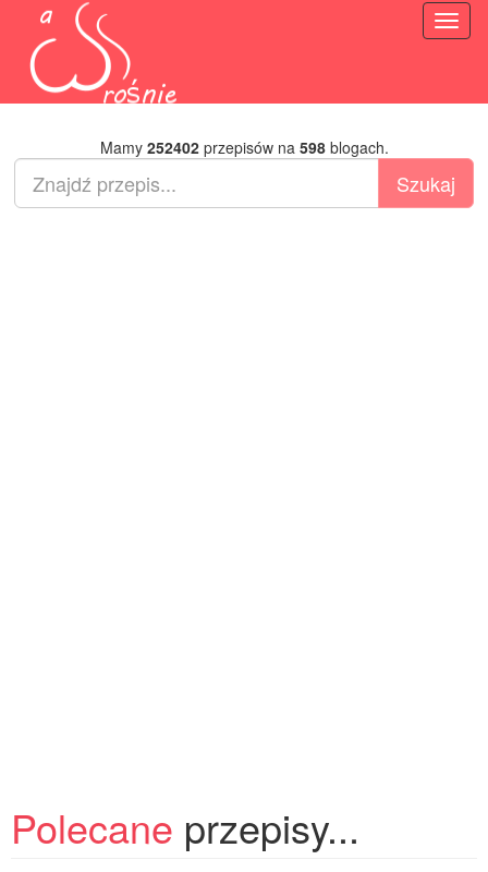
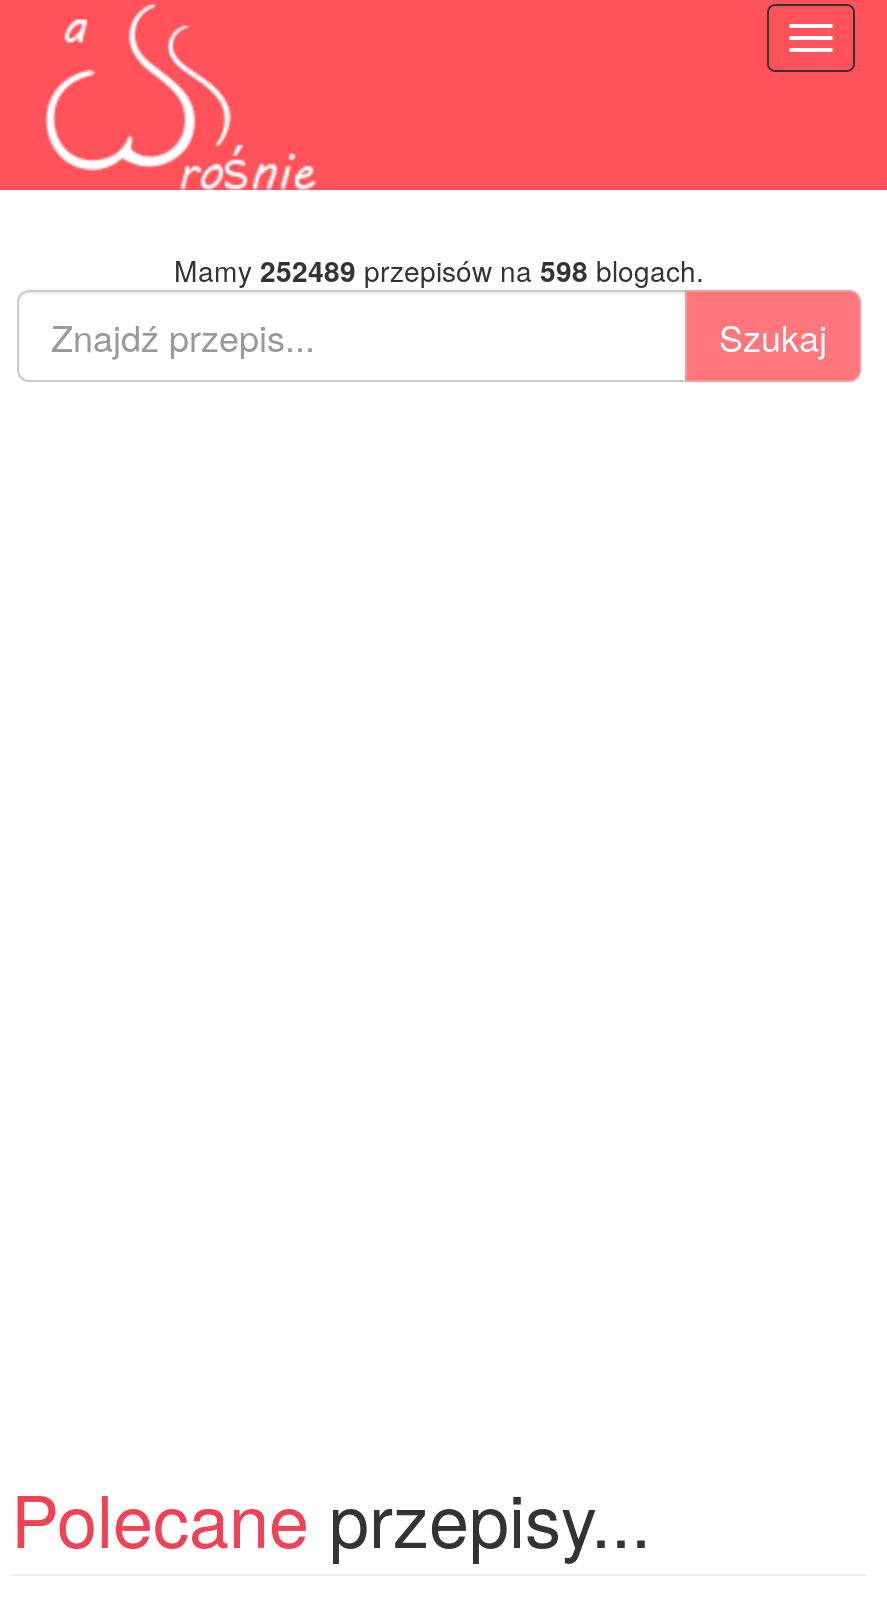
[100,136,388,158] Mamy 252402 przepisów na 598 blogach. -> [174,250,704,290] Mamy 252489 przepisów na 598 blogach.

